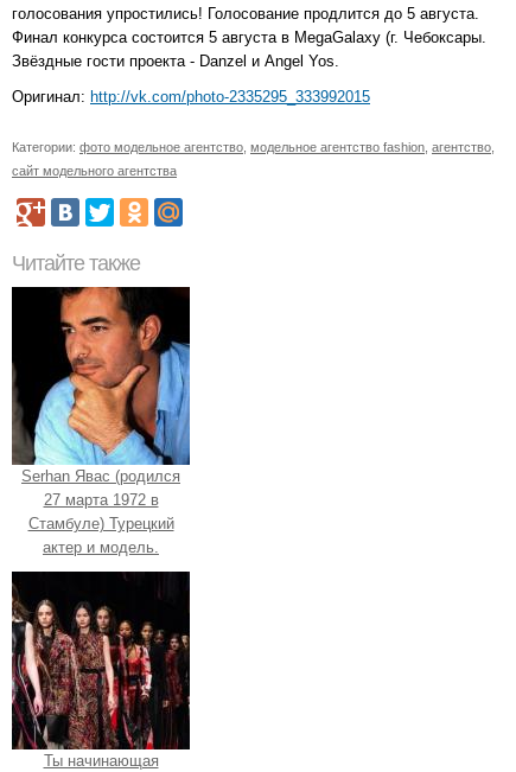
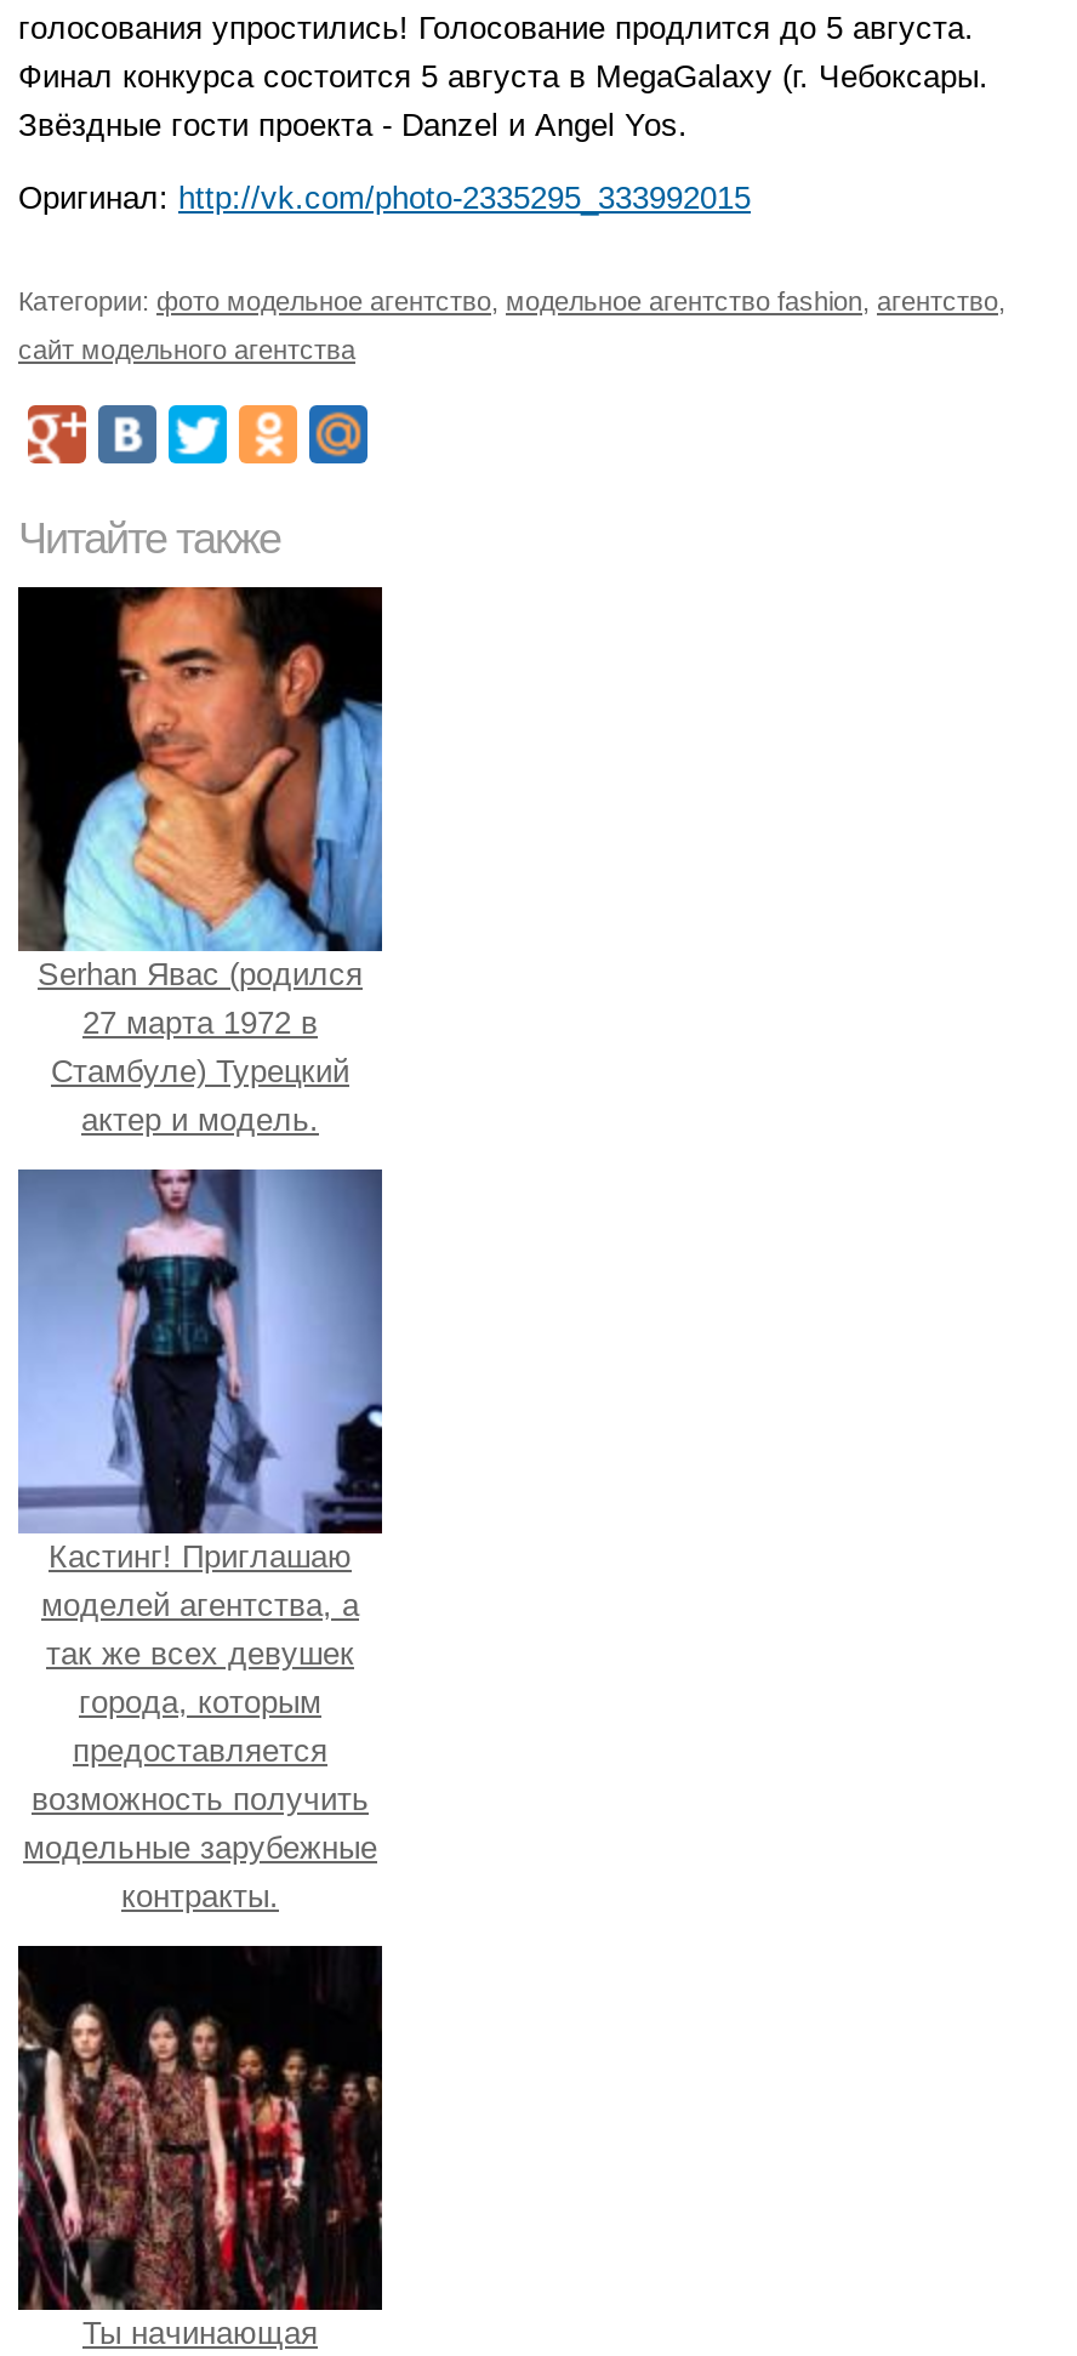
none -> [16,1167,384,1913] [image] | Кастинг! Приглашаю | моделей агентства, а | так же всех девушек | города, которым | предоставляется | возможность получить | модельные зарубежные | контракты.

